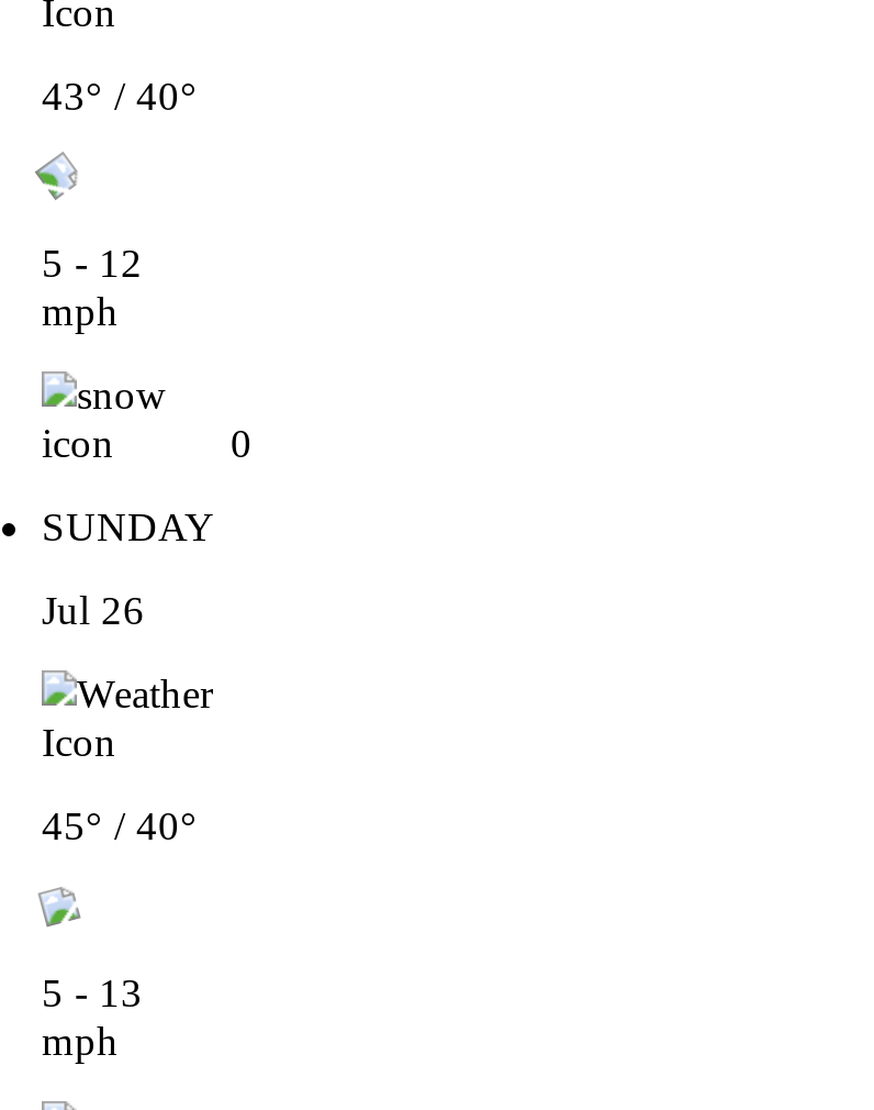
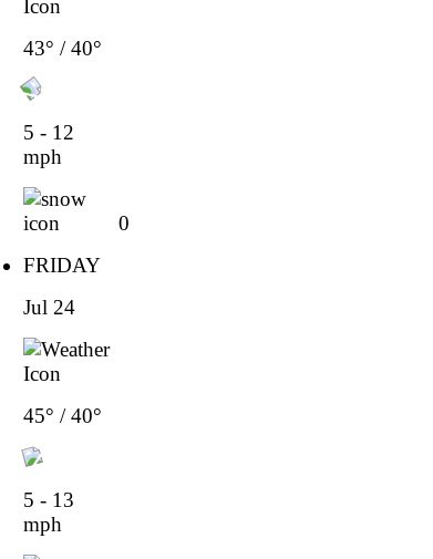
[42,503,215,550] SUNDAY -> [23,253,101,277] FRIDAY
[42,587,145,633] Jul 26 -> [23,296,75,319] Jul 24

